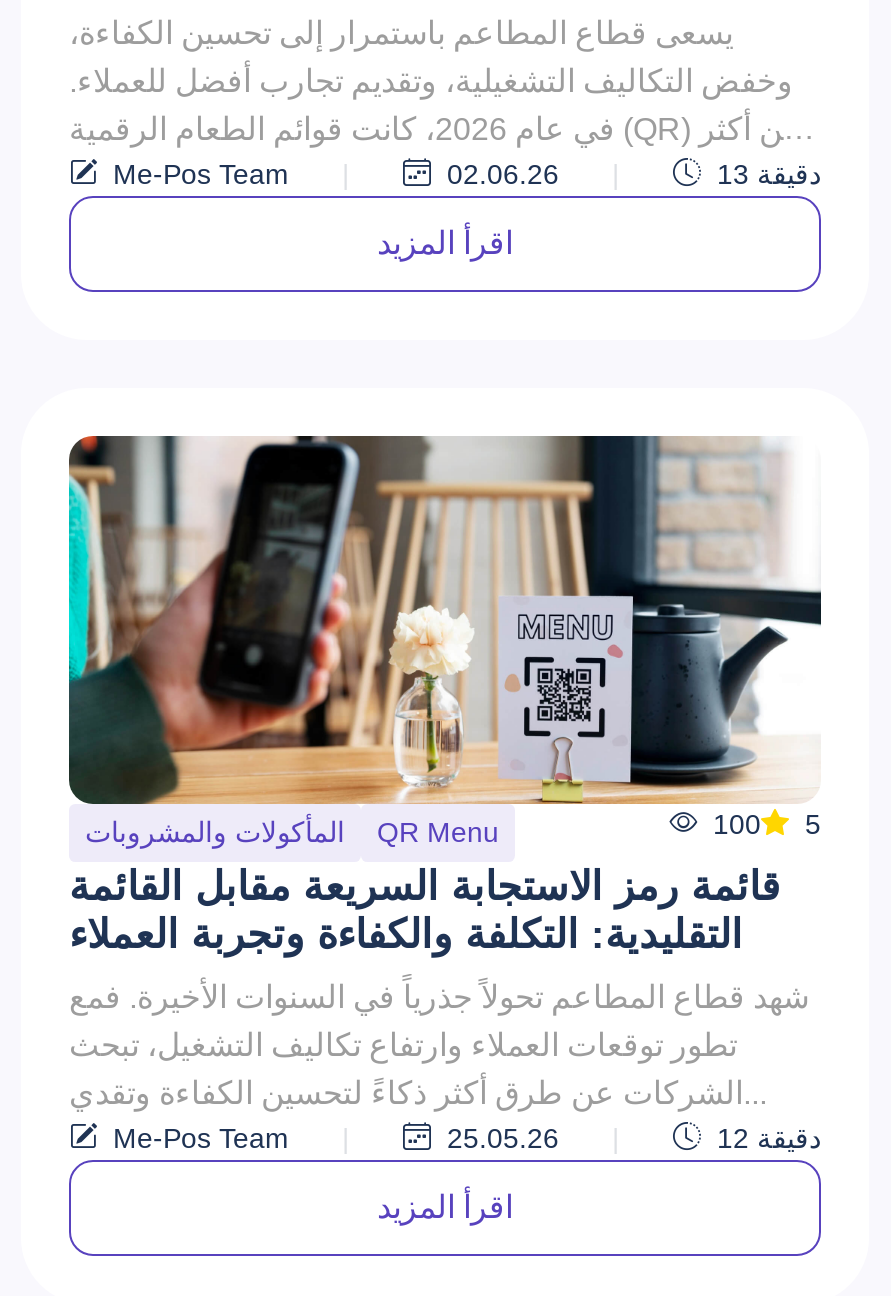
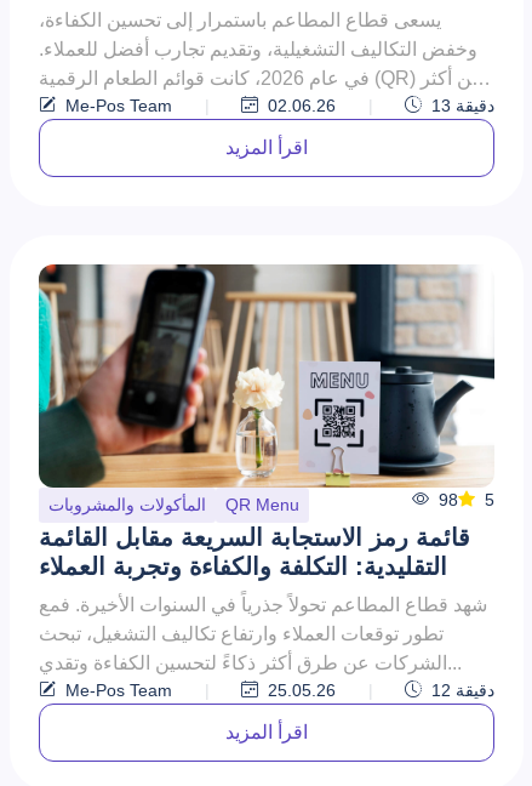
[713,807,821,839] 100 5 -> [439,490,494,509] 98 5

